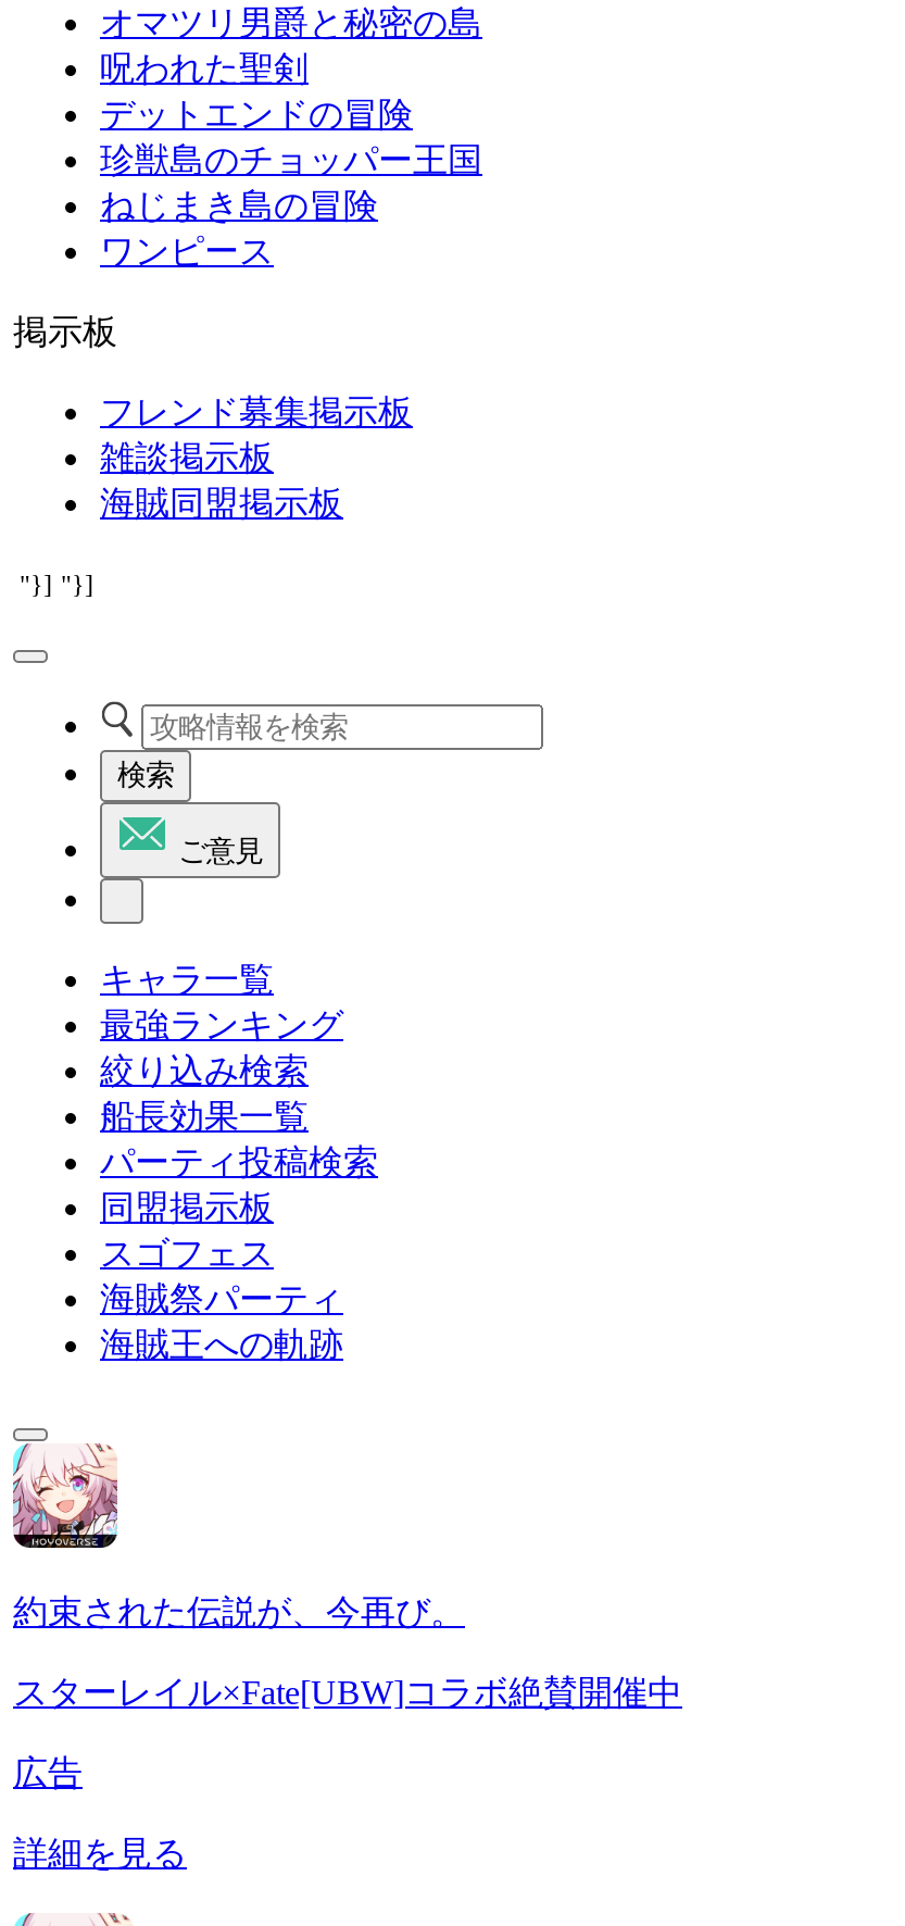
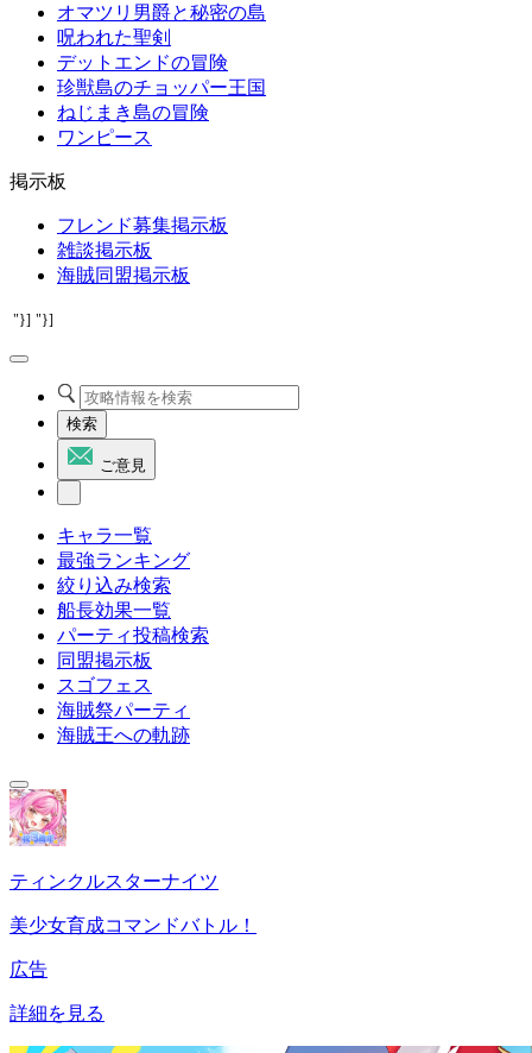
[11,1441,465,1630] [image] | 約束された伝説が、今再び。 -> [8,788,218,891] [image] | ティンクルスターナイツ
[13,1674,682,1711] スターレイル×Fate[UBW]コラボ絶賛開催中 -> [9,915,256,935] 美少女育成コマンドバトル！

